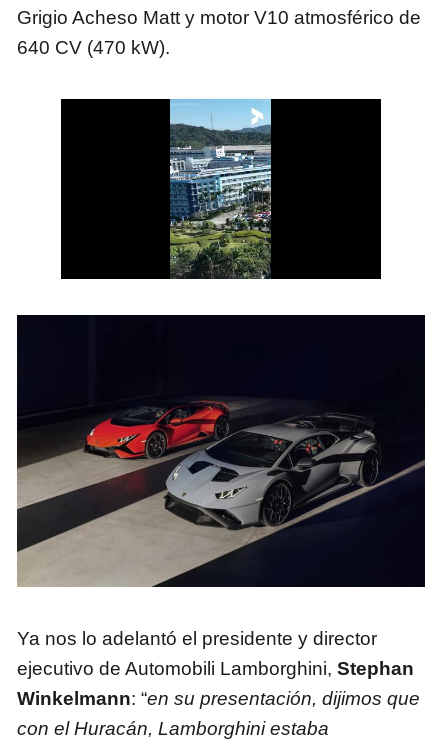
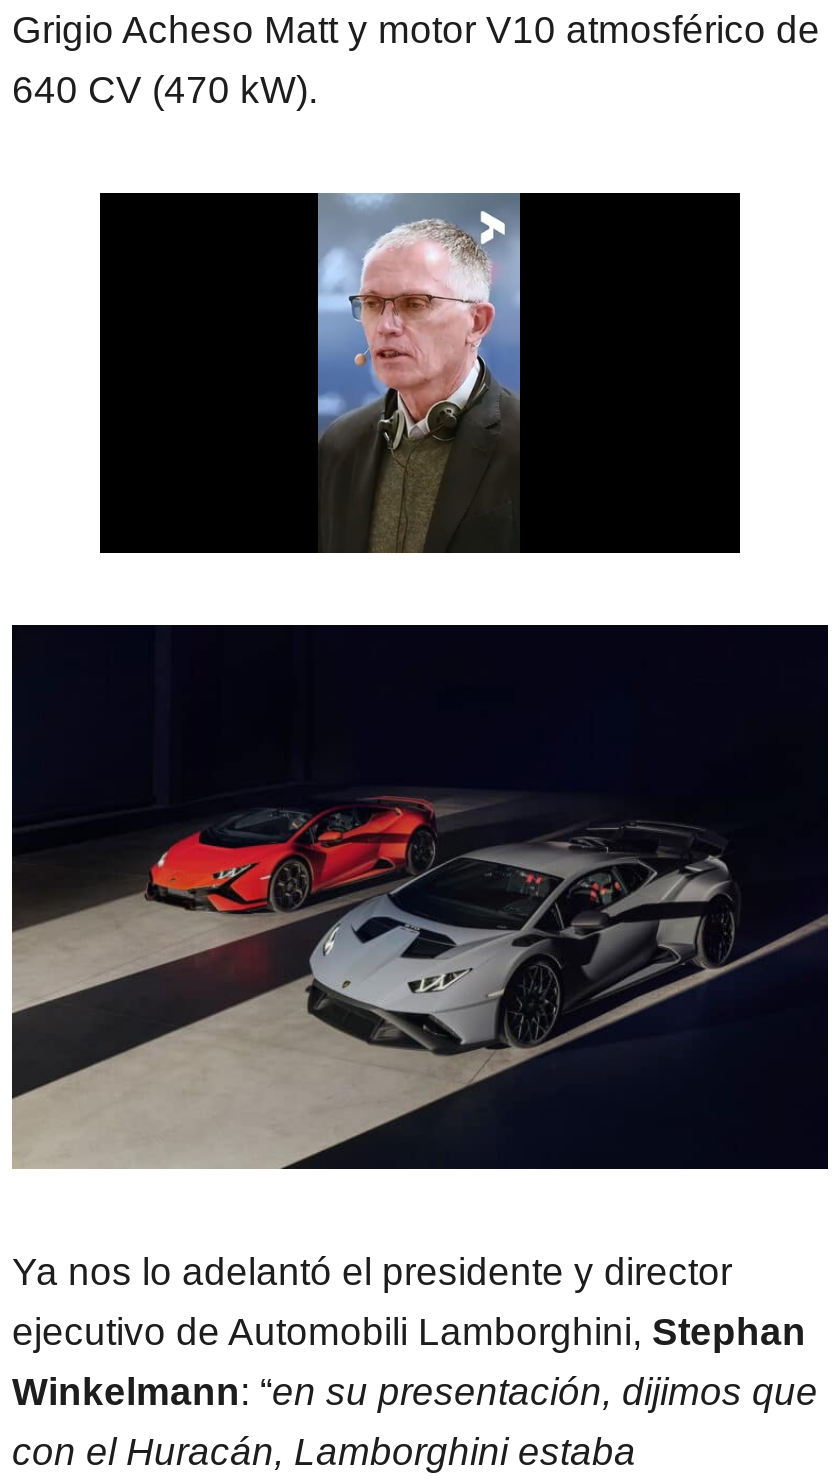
[169,99,271,279] [image] -> [316,191,520,553] [image]

